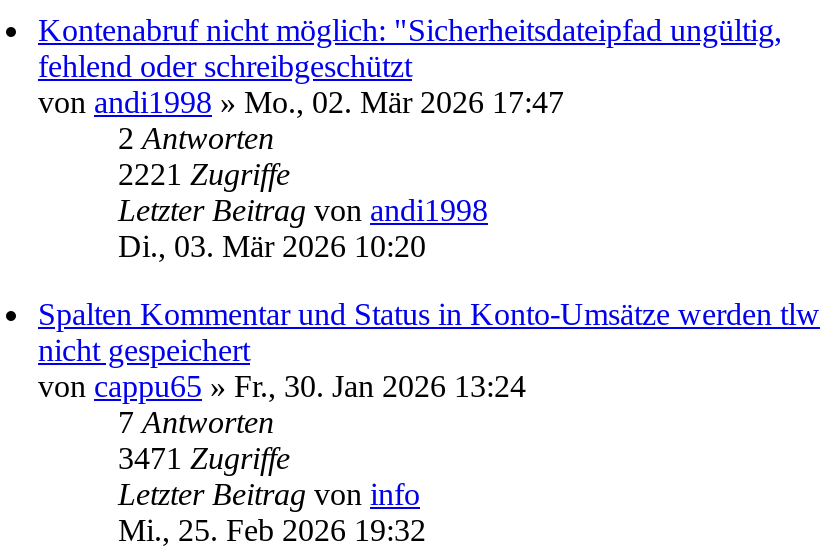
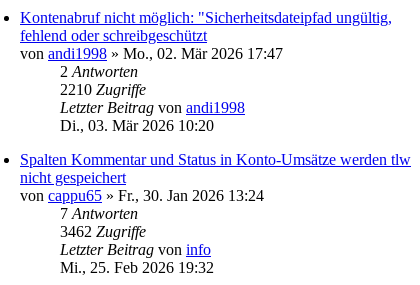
[118,157,290,191] 2221 Zugriffe -> [60,81,146,98] 2210 Zugriffe
[118,441,290,475] 3471 Zugriffe -> [60,223,146,240] 3462 Zugriffe

